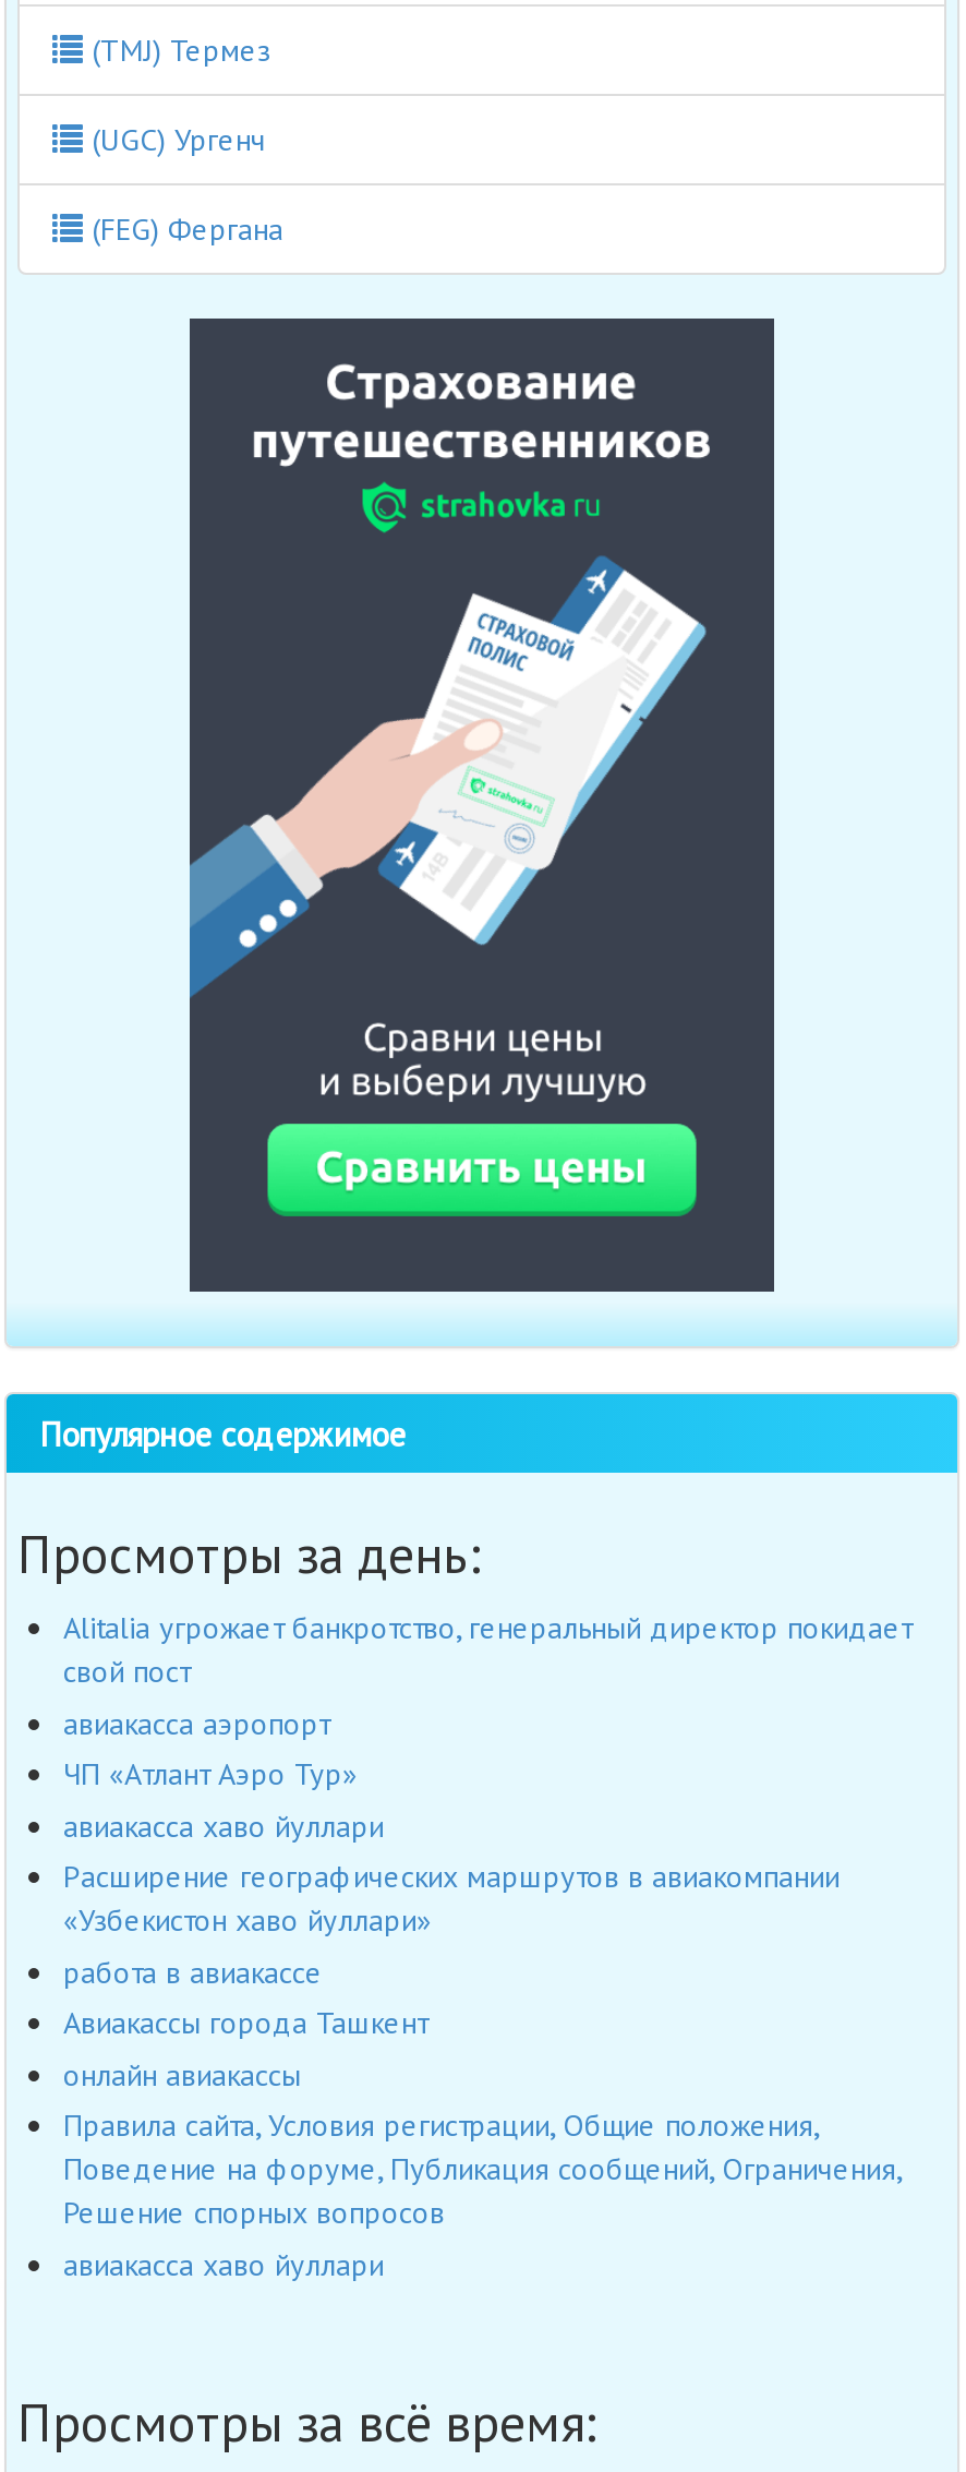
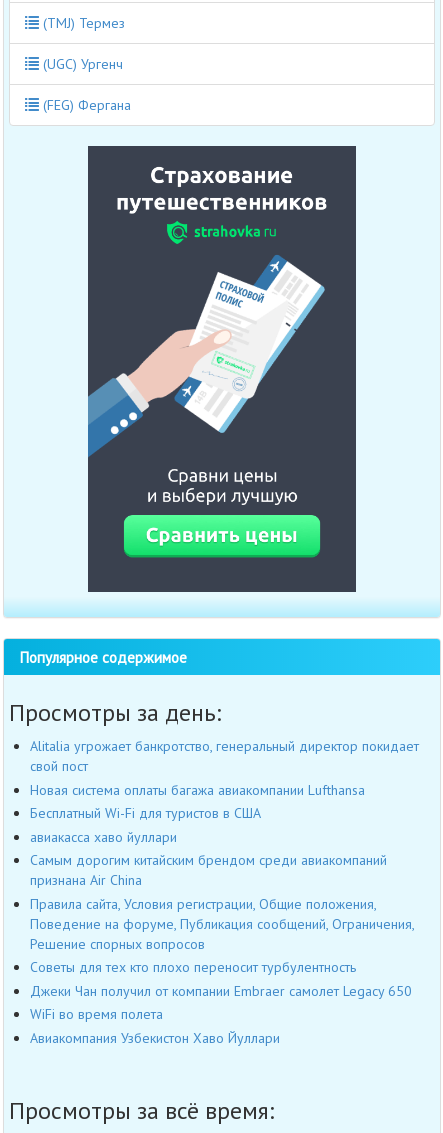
[63,1704,358,1794] авиакасса аэропорт | ЧП «Атлант Аэро Тур» -> [30,781,365,822] Новая система оплаты багажа авиакомпании Lufthansa | Бесплатный Wi-Fi для туристов в США
[63,1858,840,2094] Расширение географических маршрутов в авиакомпании | «Узбекистон хаво йуллари» | работа в авиакассе | Авиакассы города Ташкент | онлайн авиакассы -> [30,851,387,889] Самым дорогим китайским брендом среди авиакомпаний | признана Air China
moved [63,2106,901,2233] -> [30,895,414,953]: Правила сайта, Условия регистрации, Общие положения, | Поведение на форуме, Публикация сообщений, Ограничения, | Решение спорных вопросов
[63,2245,384,2284] авиакасса хаво йуллари -> [30,958,412,1047] Советы для тех кто плохо переносит турбулентность | Джеки Чан получил от компании Embraer самолет Legacy 650 | WiFi во время полета | Авиакомпания Узбекистон Хаво Йуллари

